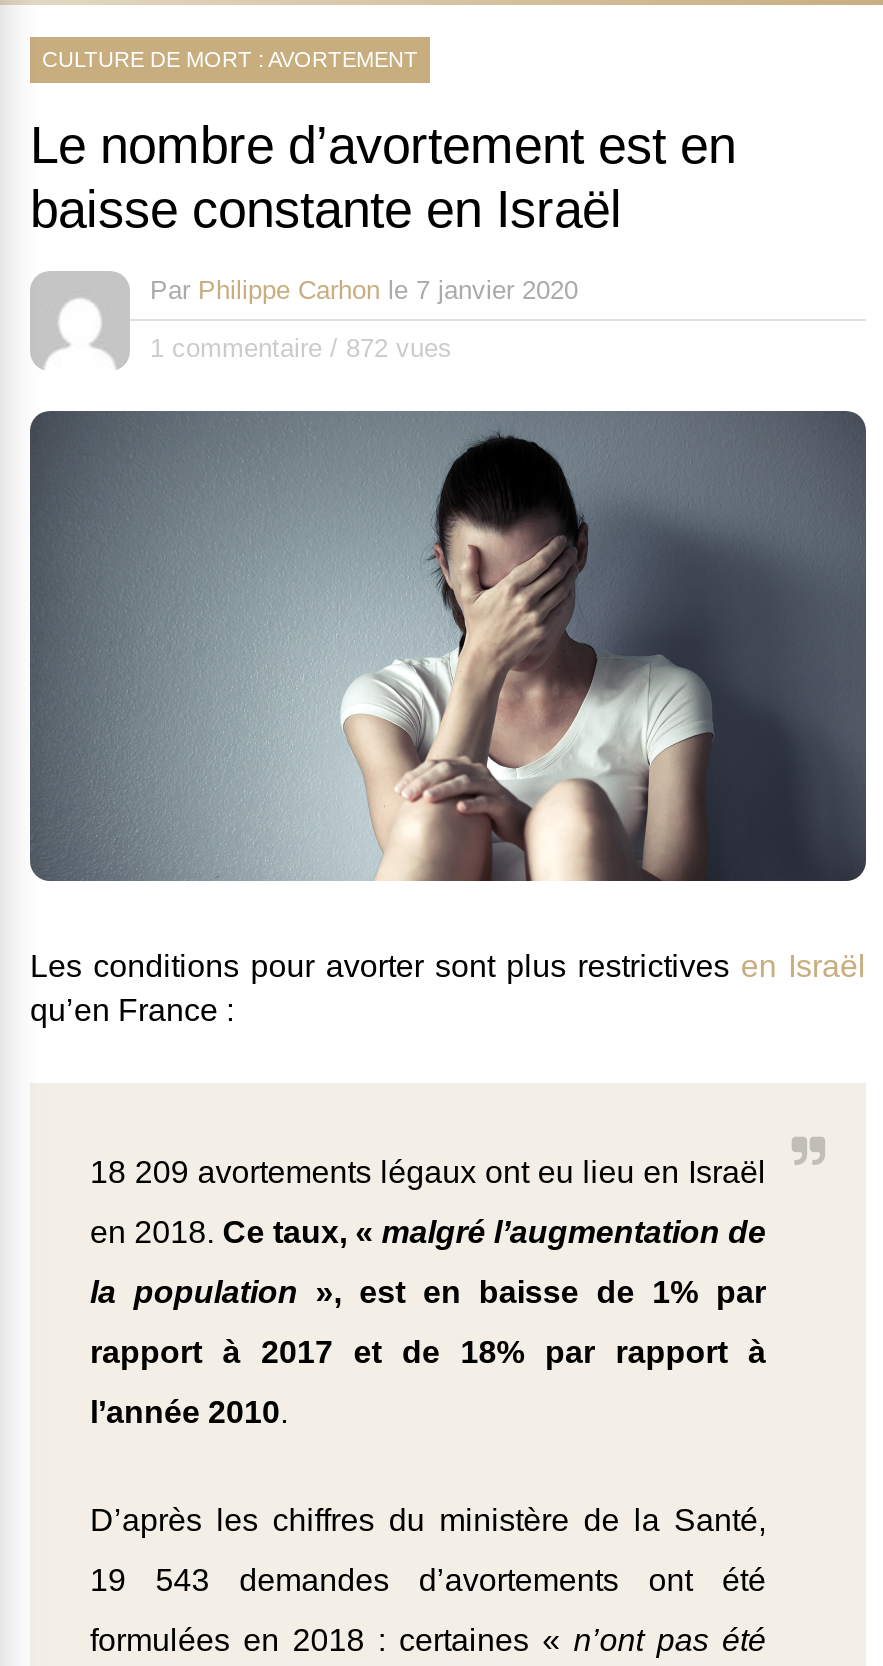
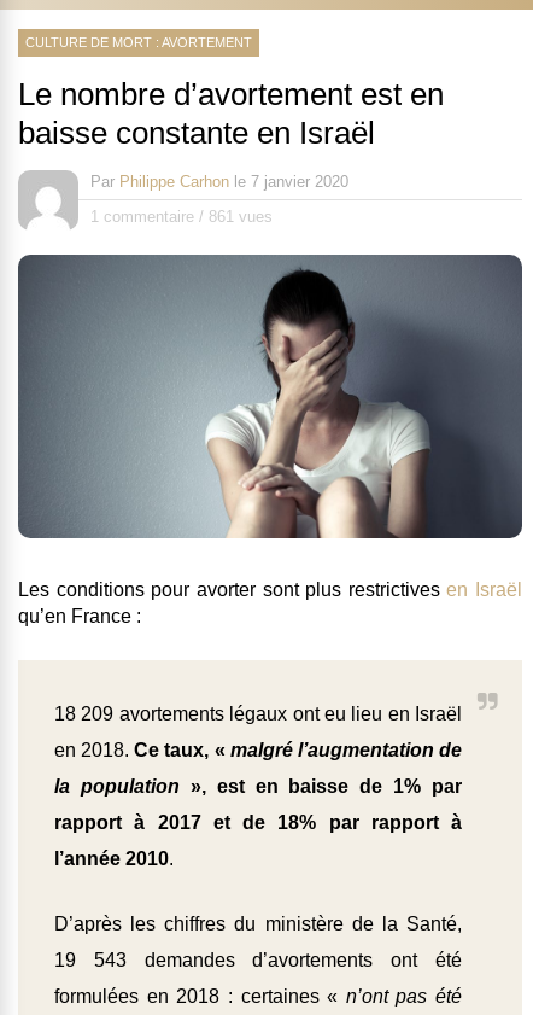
[150,333,452,363] 1 commentaire / 872 vues -> [90,208,273,226] 1 commentaire / 861 vues

